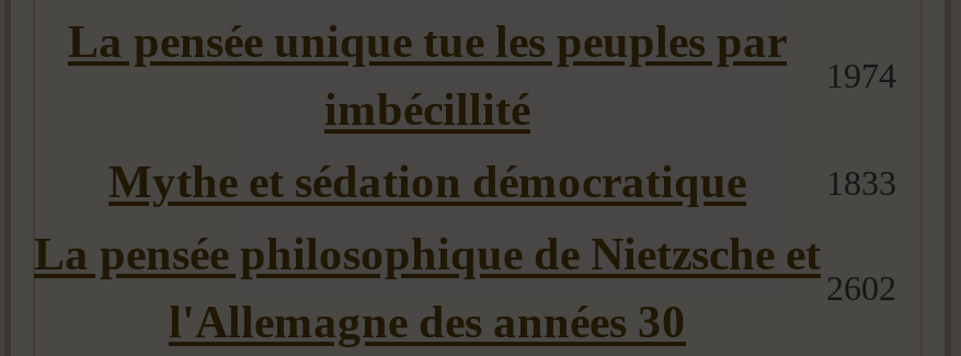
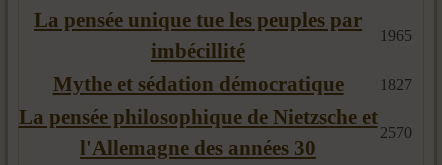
[826,57,896,94] 1974 -> [380,27,412,44] 1965
[826,164,896,202] 1833 -> [380,76,412,93] 1827
[826,269,896,307] 2602 -> [380,124,412,141] 2570

